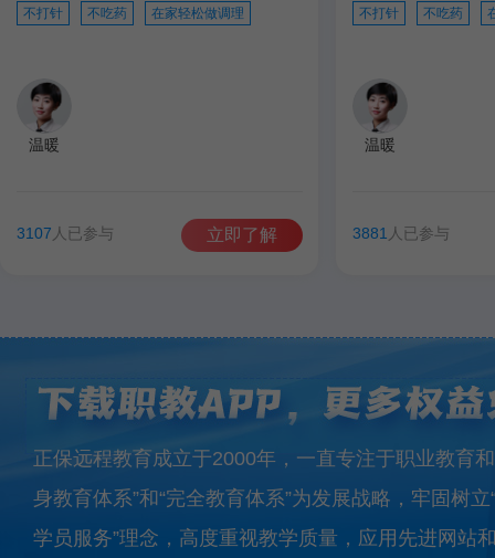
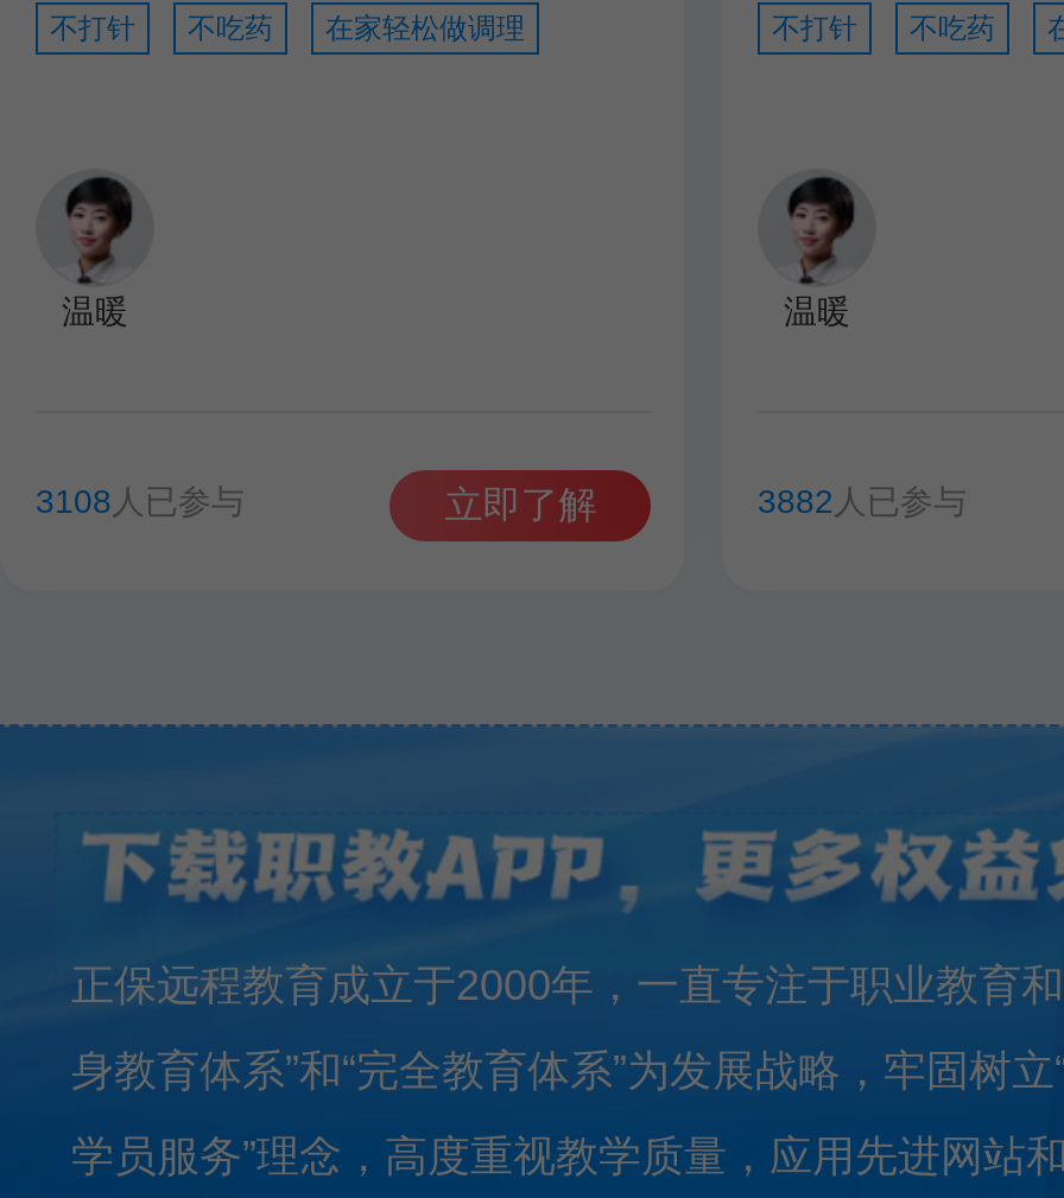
[17,224,114,242] 3107人已参与 -> [36,482,245,520] 3108人已参与
[352,224,450,242] 3881人已参与 -> [758,482,967,520] 3882人已参与

